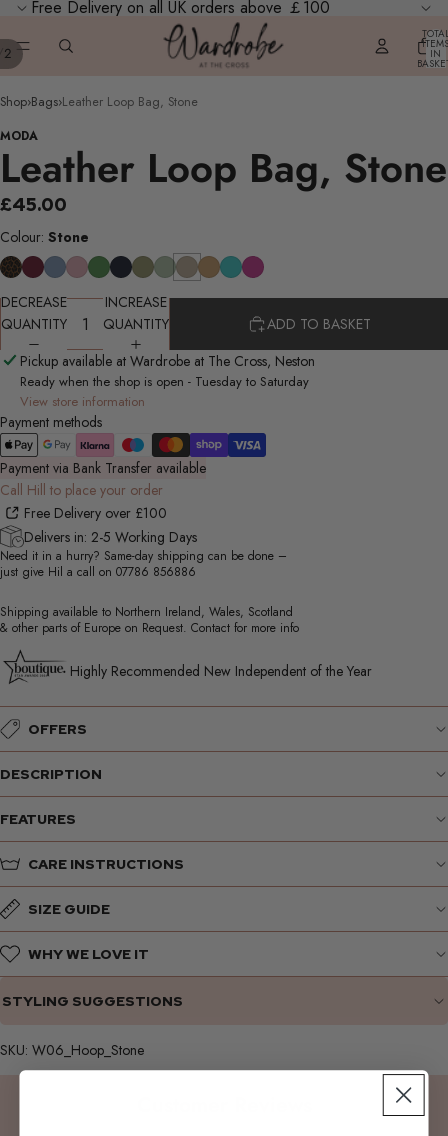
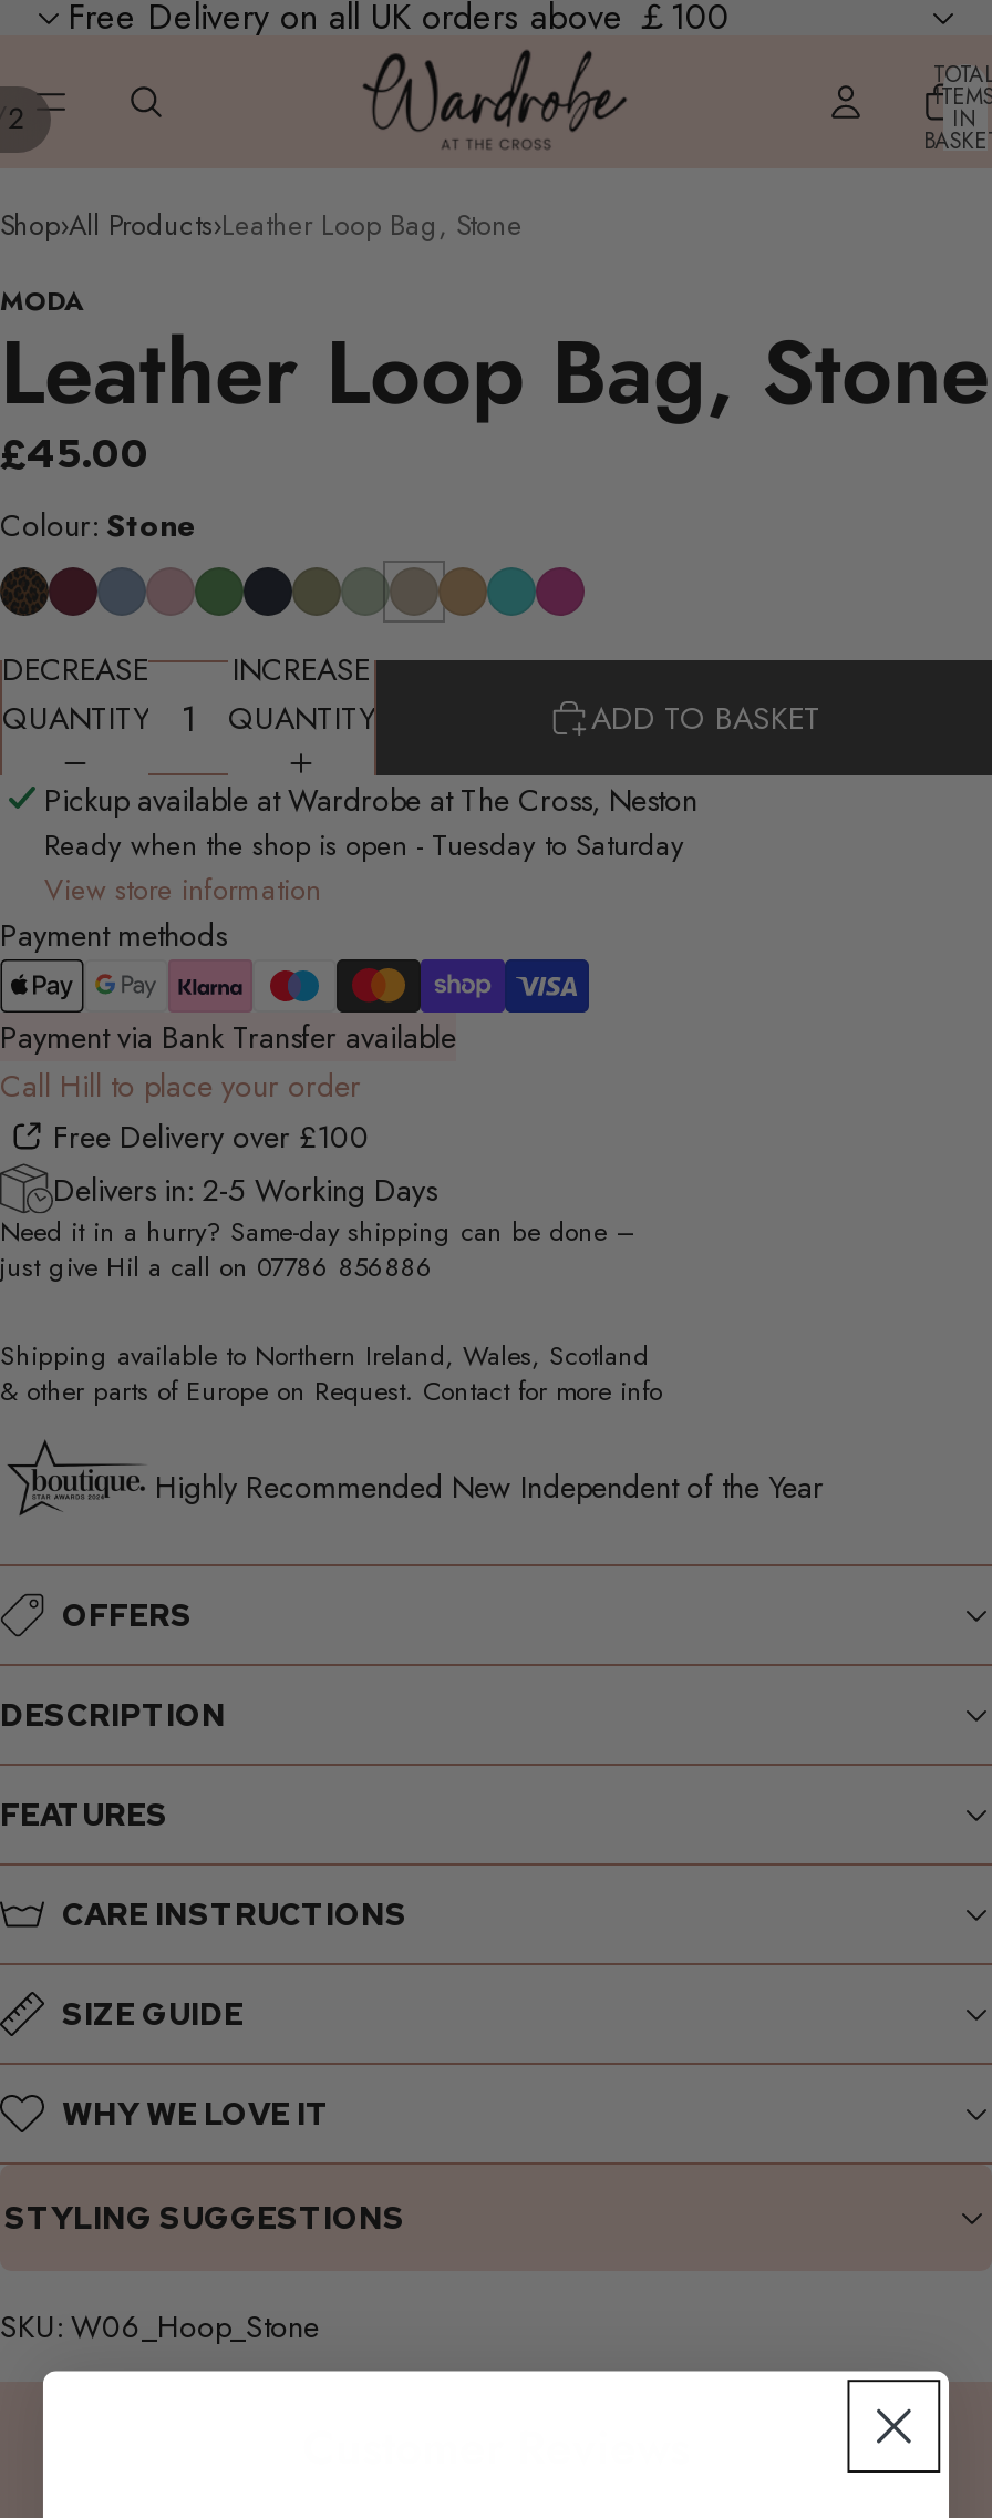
[0,93,198,111] Shop›Bags›Leather Loop Bag, Stone -> [0,206,523,246] Shop›All Products›Leather Loop Bag, Stone

